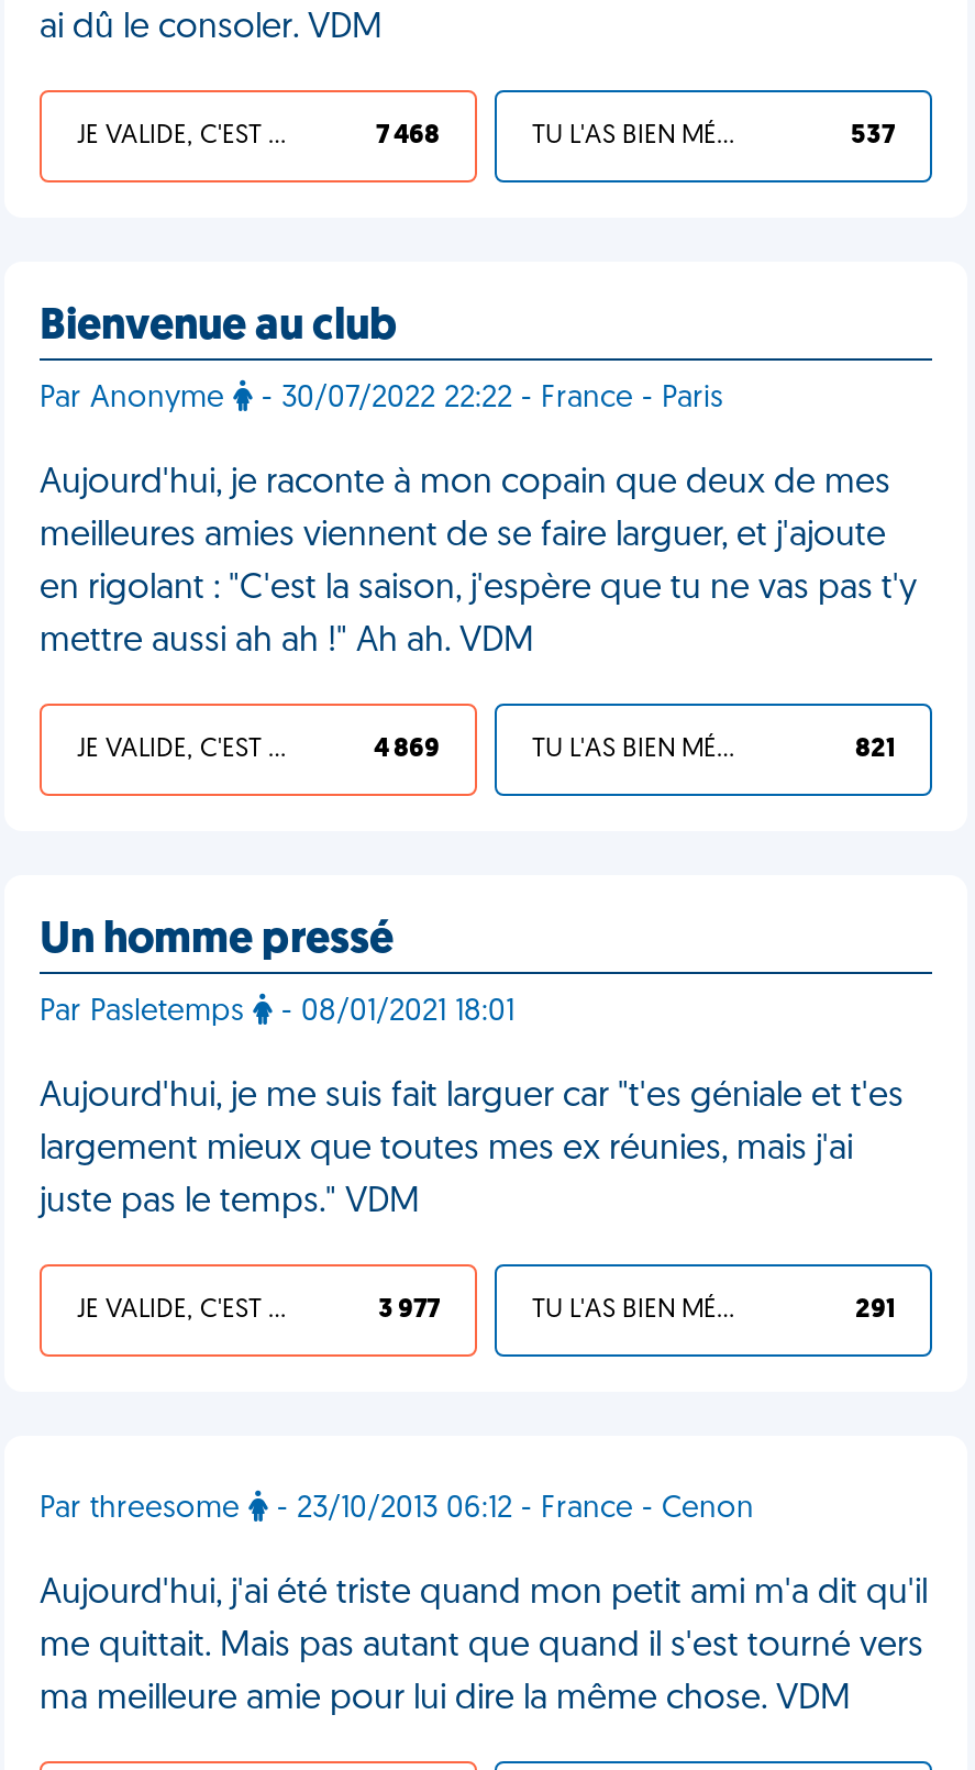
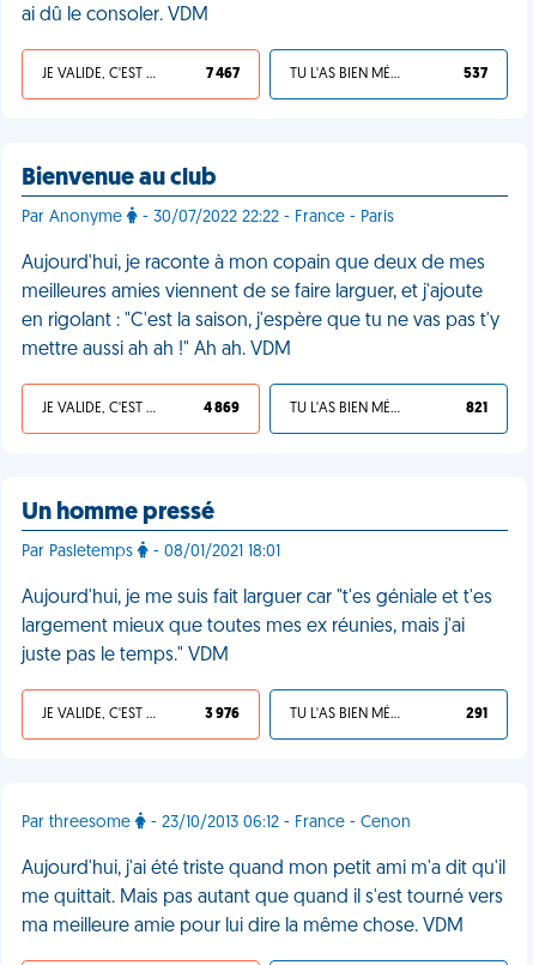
[376,123,440,150] 7 468 -> [206,67,240,82] 7 467
[378,1297,440,1324] 3 977 -> [205,707,240,722] 3 976

